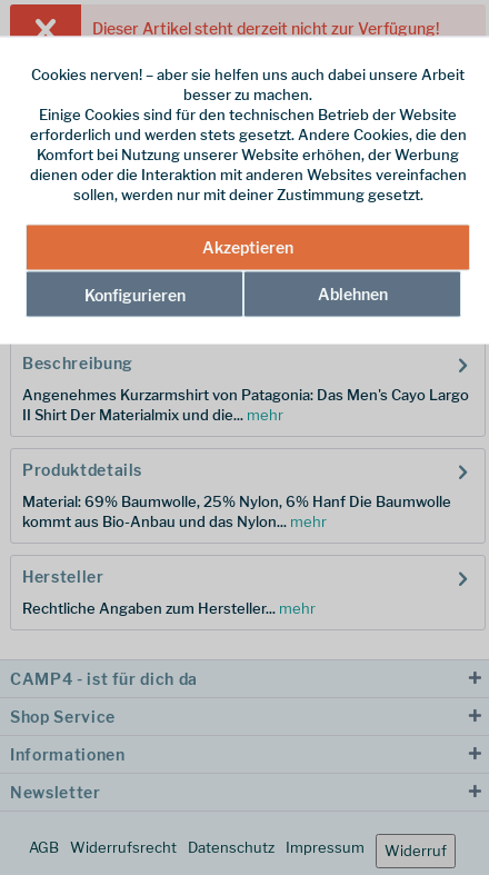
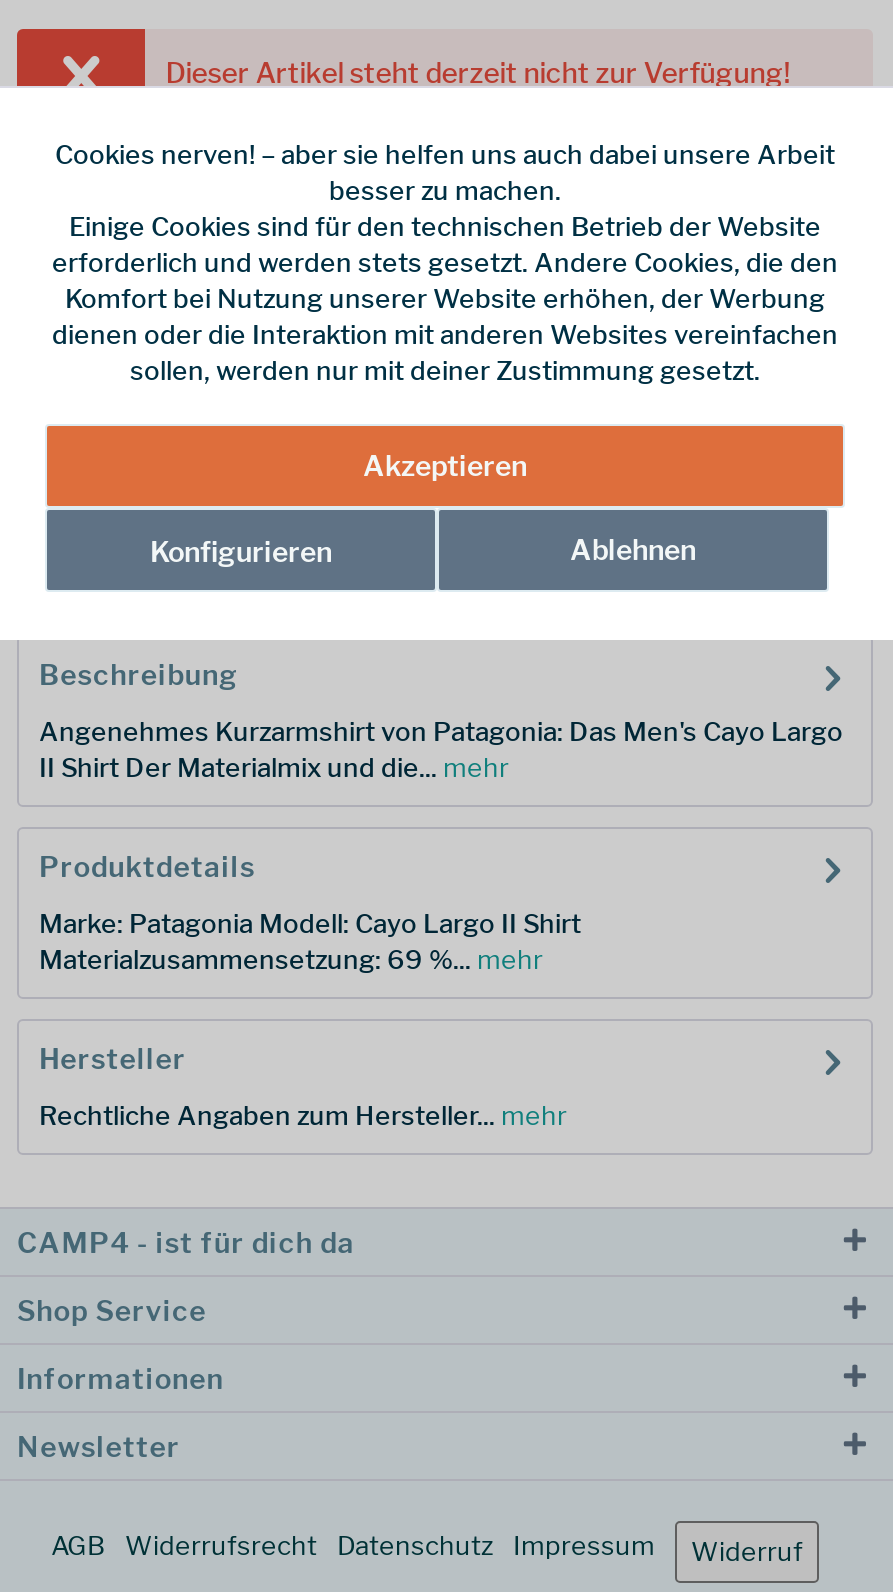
[22,493,451,530] Material: 69% Baumwolle, 25% Nylon, 6% Hanf Die Baumwolle | kommt aus Bio-Anbau und das Nylon... mehr -> [39,907,581,975] Marke: Patagonia Modell: Cayo Largo II Shirt | Materialzusammensetzung: 69 %... mehr

